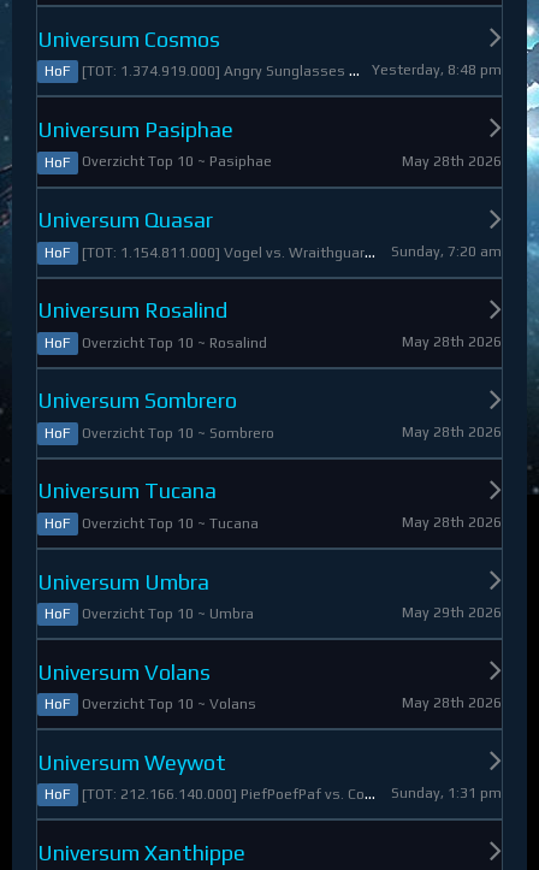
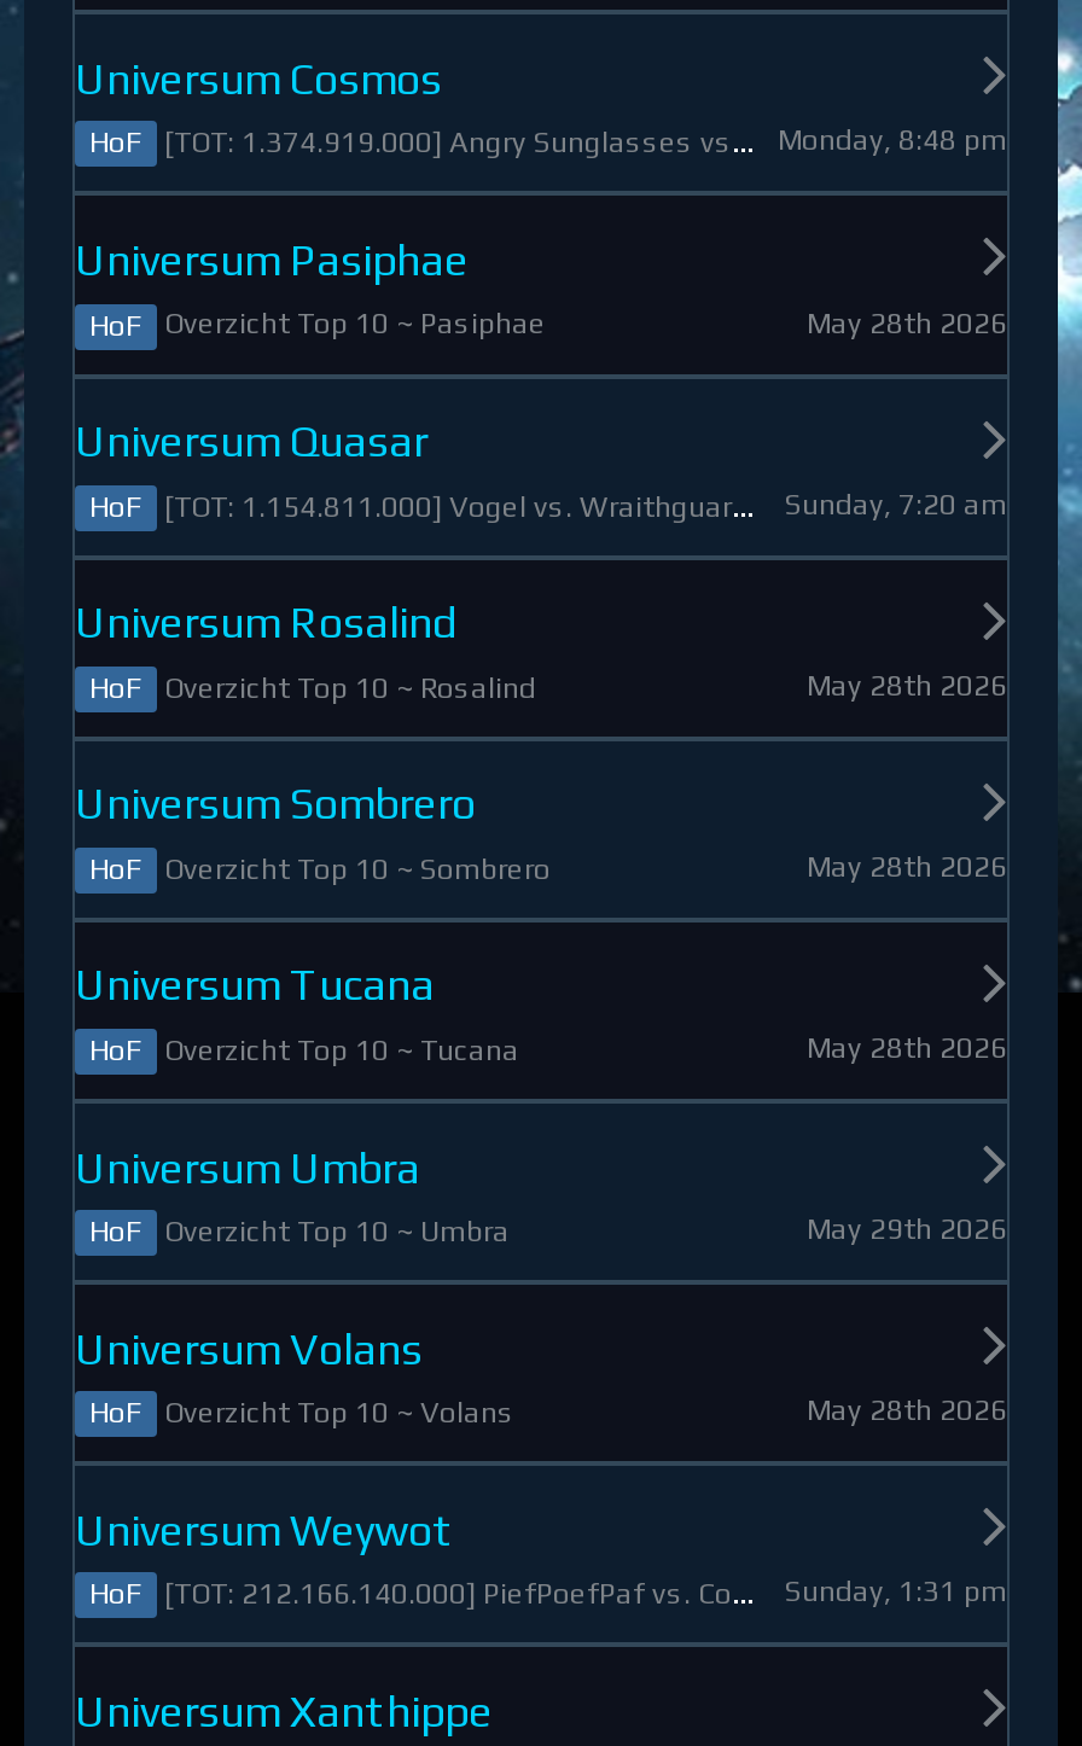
[372,62,502,79] Yesterday, 8:48 pm -> [778,124,1007,158] Monday, 8:48 pm

